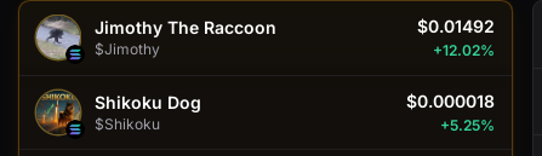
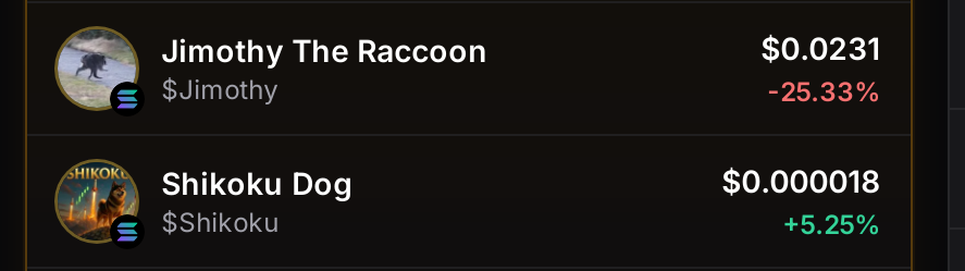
[417,16,495,37] $0.01492 -> [761,29,880,66] $0.0231
[433,42,495,60] +12.02% -> [767,75,880,108] -25.33%

